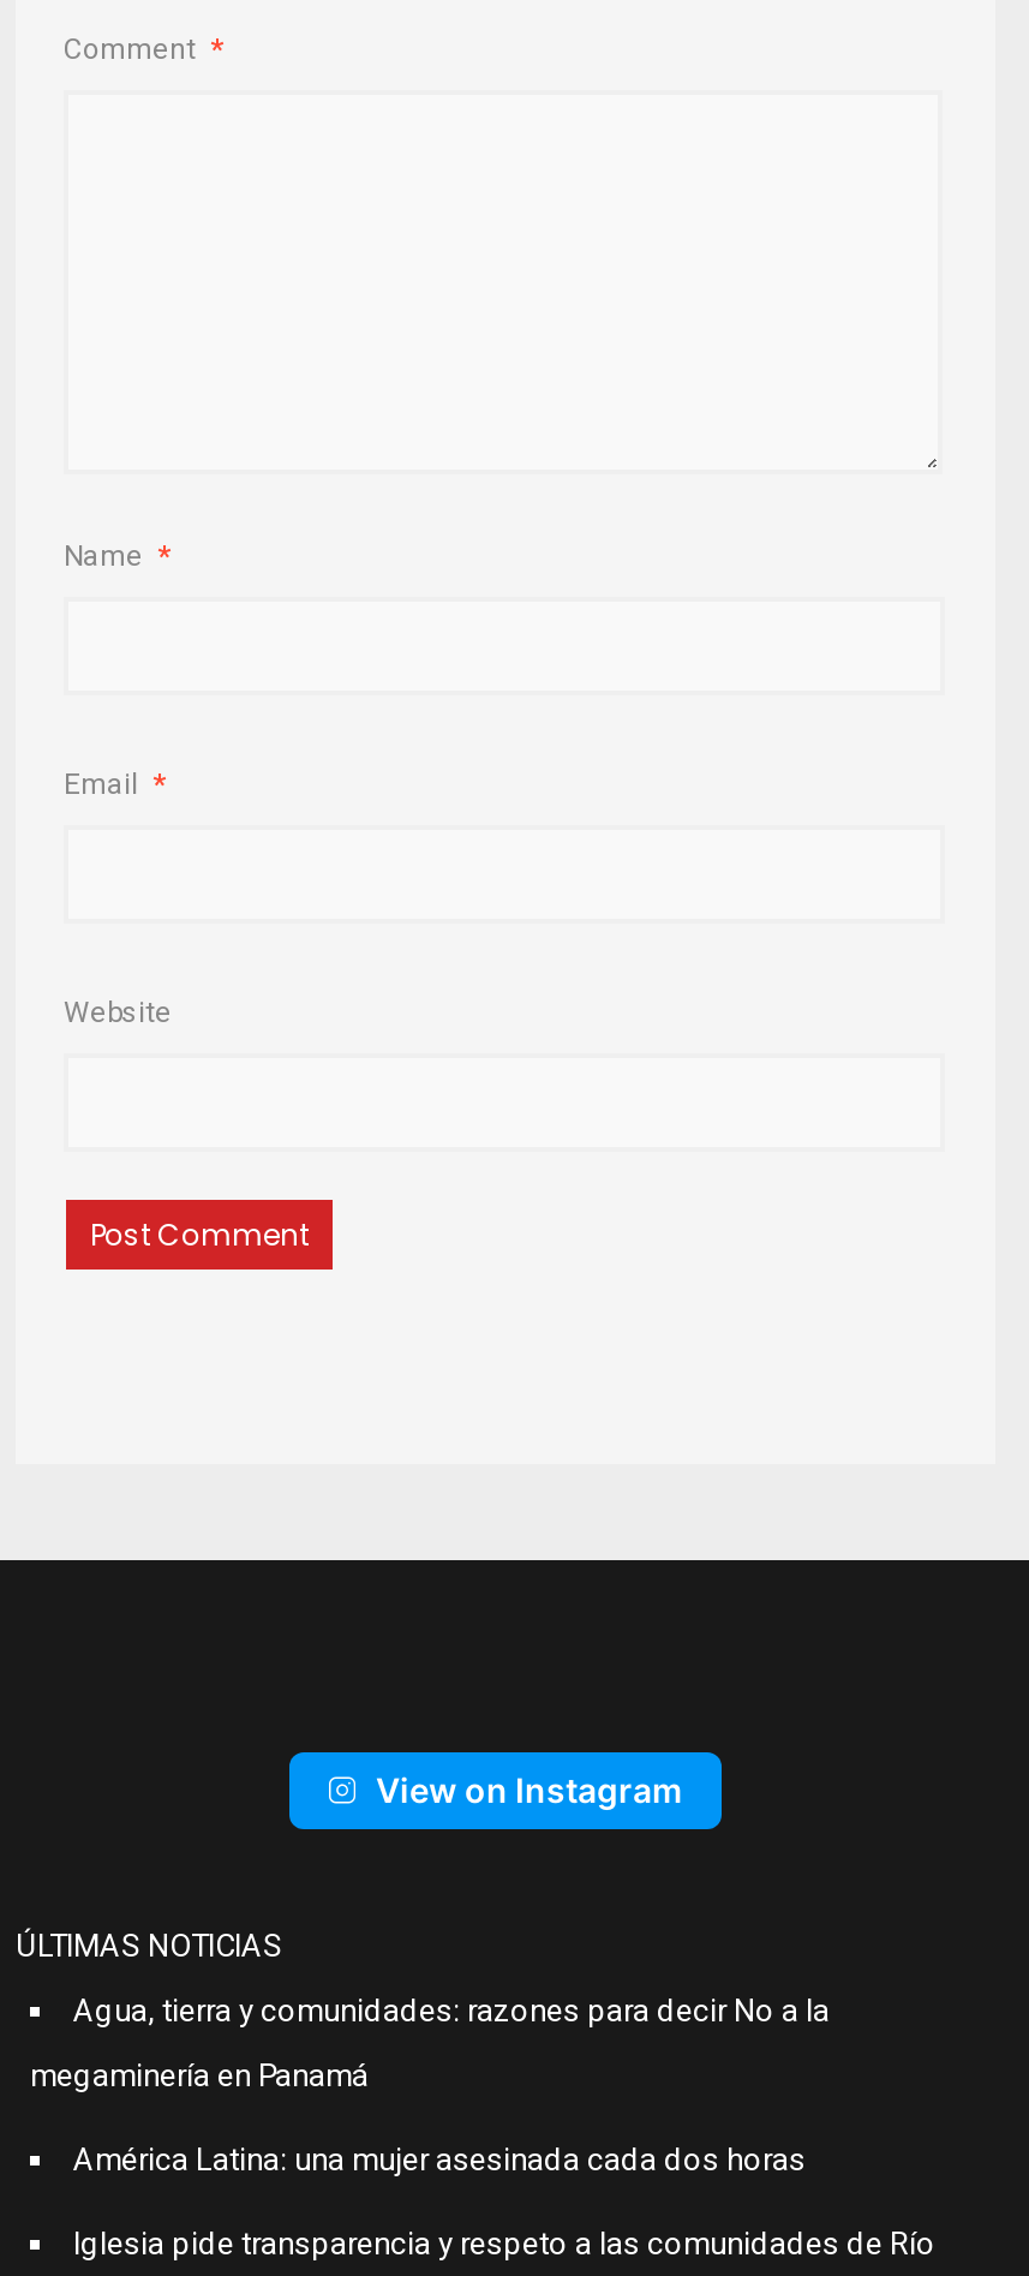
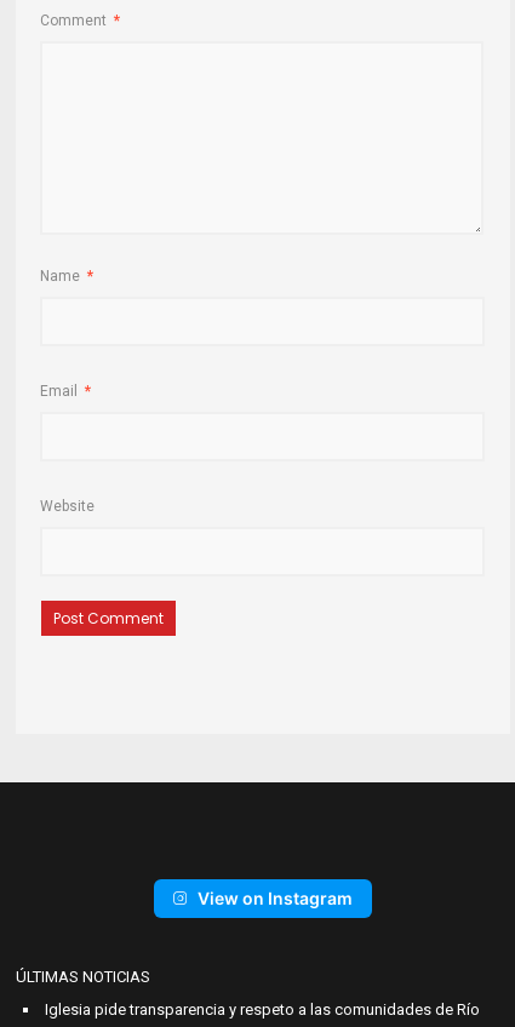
[30,1994,830,2179] Agua, tierra y comunidades: razones para decir No a la | megaminería en Panamá | América Latina: una mujer asesinada cada dos horas -> none

